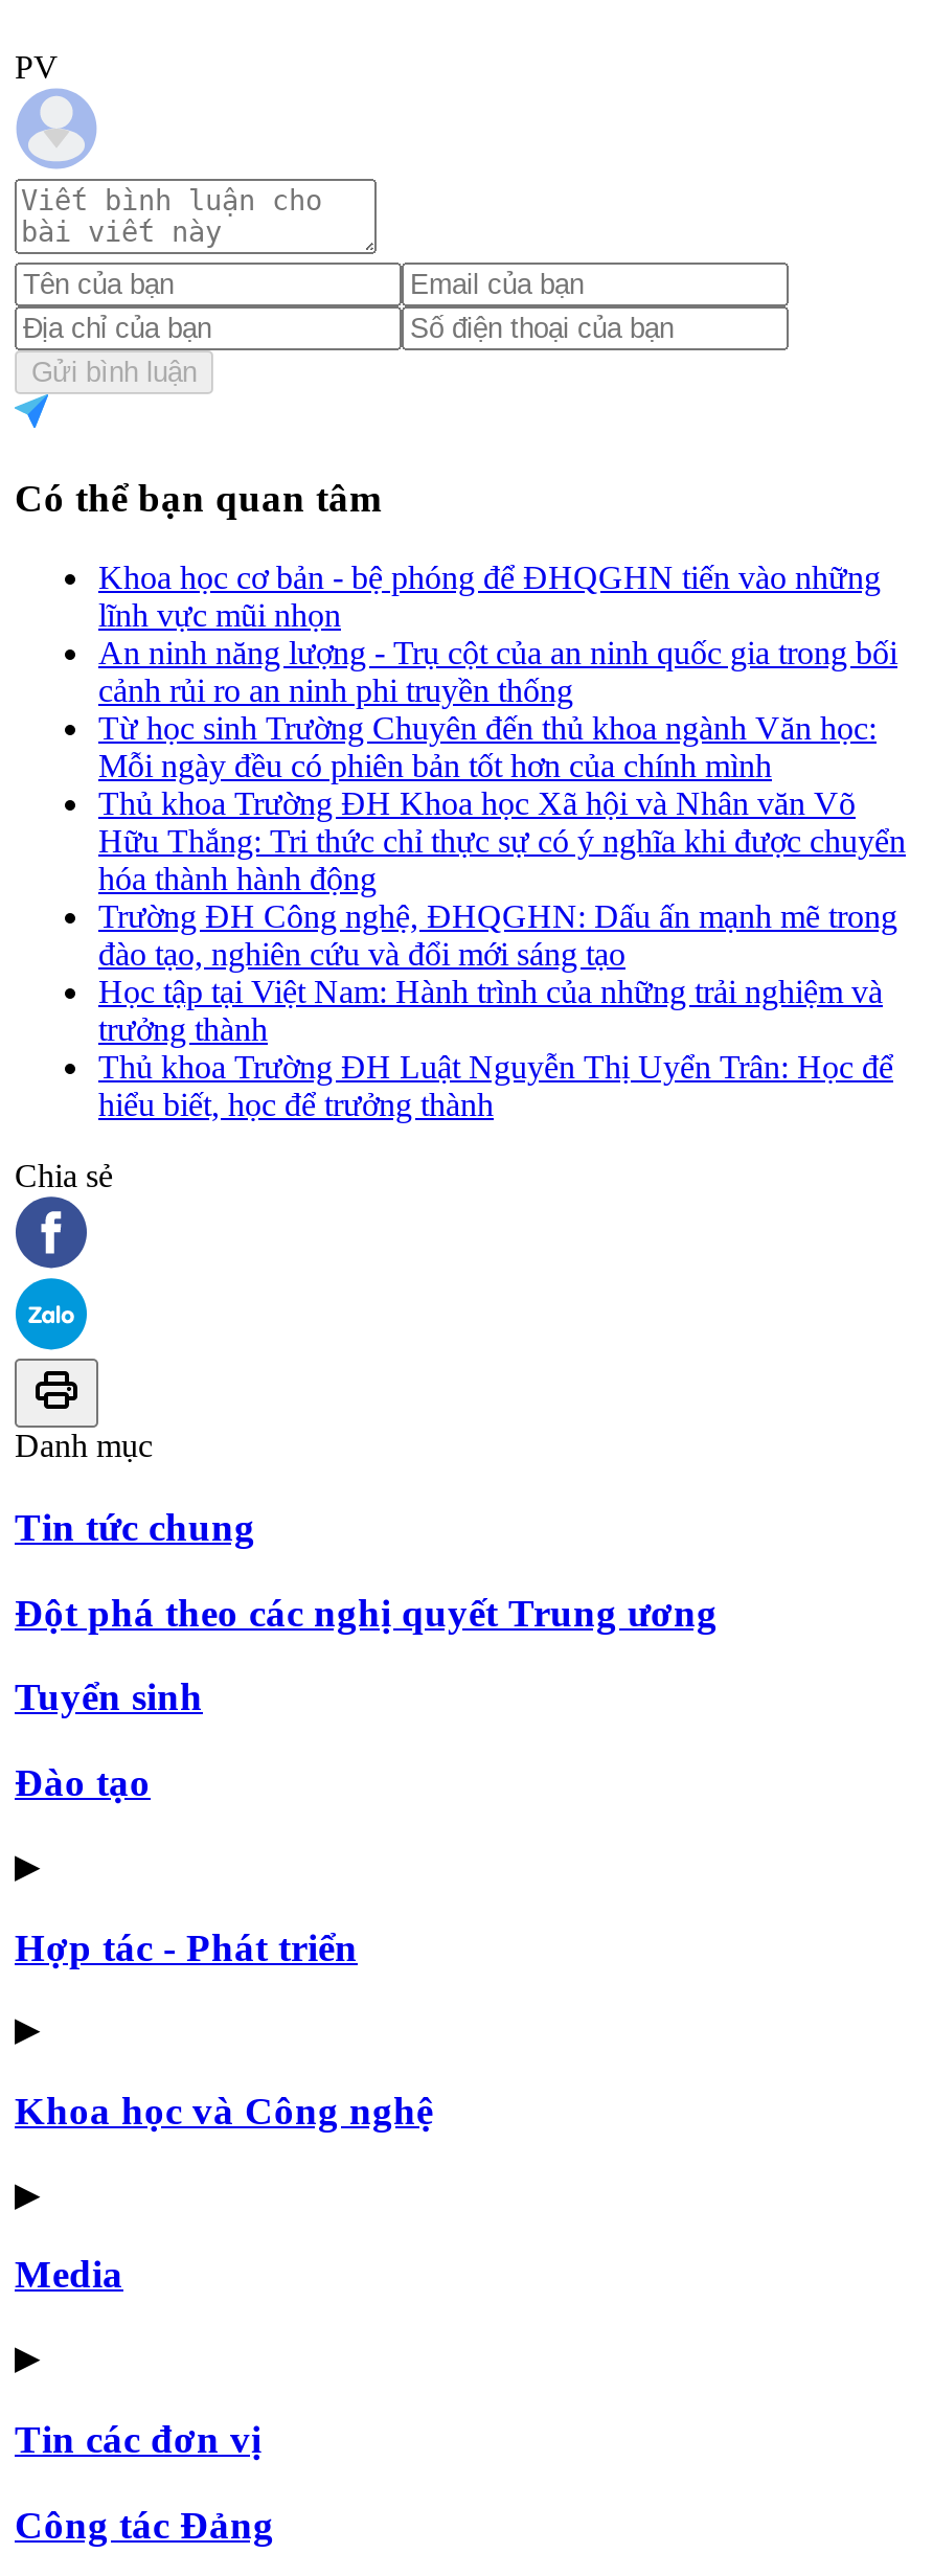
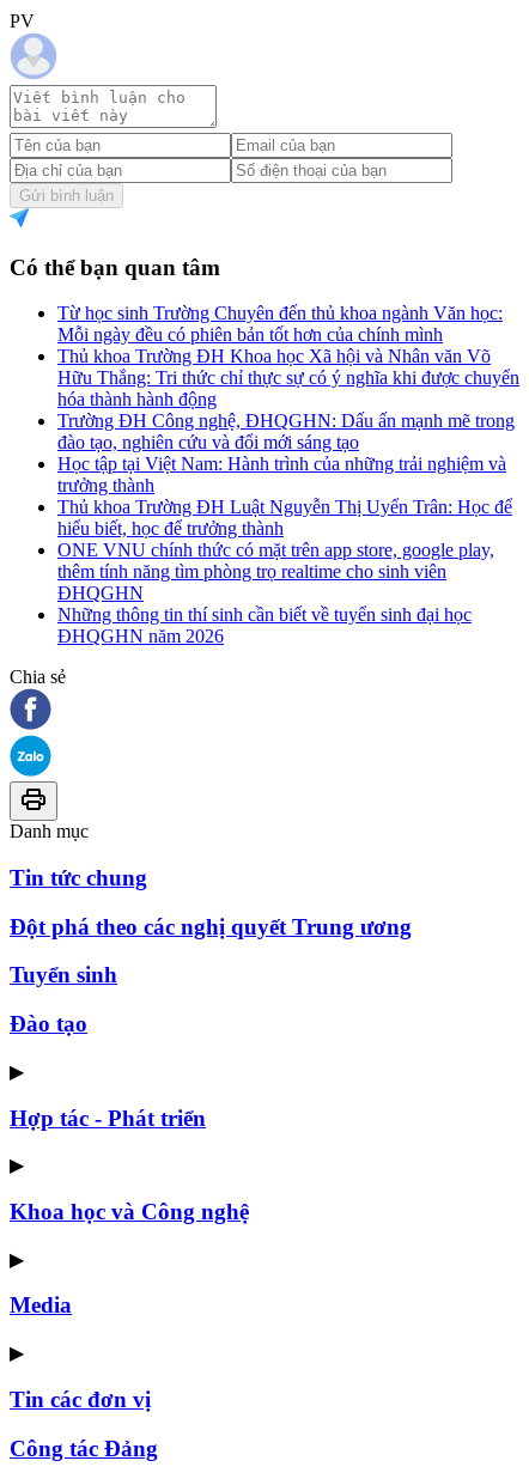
[98,560,897,708] Khoa học cơ bản - bệ phóng để ĐHQGHN tiến vào những | lĩnh vực mũi nhọn | An ninh năng lượng - Trụ cột của an ninh quốc gia trong bối | cảnh rủi ro an ninh phi truyền thống -> none
moved [98,711,906,1123] -> [57,303,519,539]: Từ học sinh Trường Chuyên đến thủ khoa ngành Văn học: | Mỗi ngày đều có phiên bản tốt hơn của chính mình | Thủ khoa Trường ĐH Khoa học Xã hội và Nhân văn Võ | ... | Thủ khoa Trường ĐH Luật Nguyễn Thị Uyển Trân: Học để | hiểu biết, học để trưởng thành
none -> [57,540,494,646] ONE VNU chính thức có mặt trên app store, google play, | thêm tính năng tìm phòng trọ realtime cho sinh viên | ĐHQGHN | Những thông tin thí sinh cần biết về tuyển sinh đại học | ĐHQGHN năm 2026

